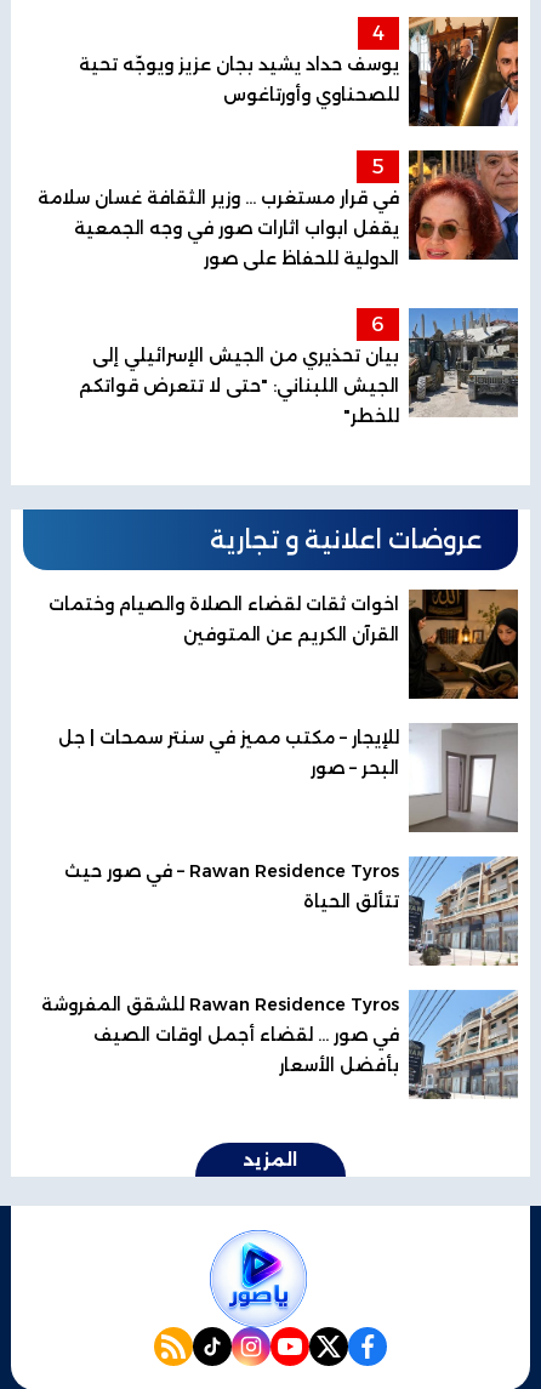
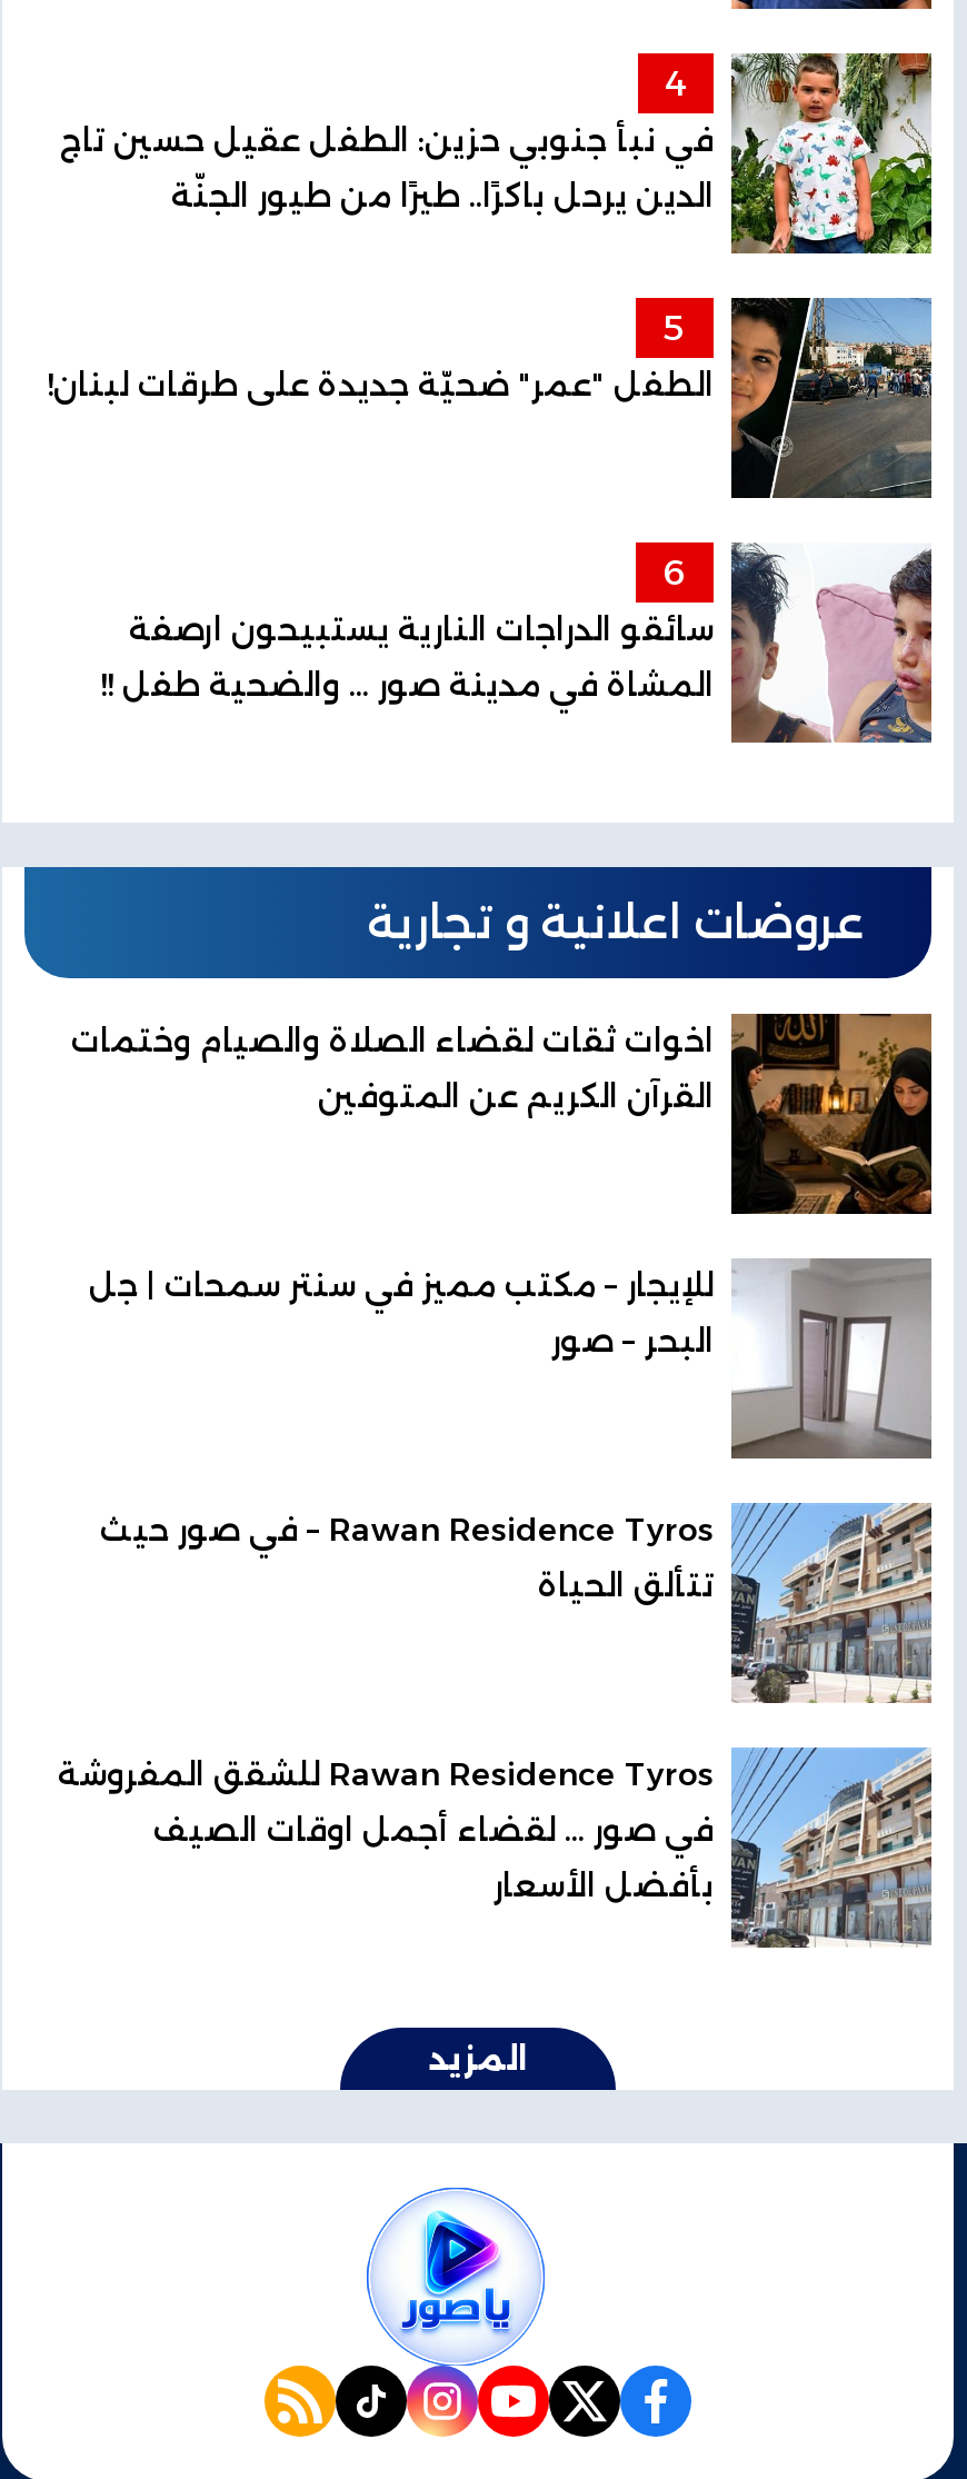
[79,16,519,127] [image] | يوسف حداد يشيد بجان عزيز ويوجّه تحية | للصحناوي وأورتاغوس -> [60,51,934,256] [image] | في نبأ جنوبي حزين: الطفل عقيل حسين تاج | الدين يرحل باكرًا.. طيرًا من طيور الجنّة
[38,149,519,269] [image] | في قرار مستغرب ... وزير الثقافة غسان سلامة | يقفل ابواب اثارات صور في وجه الجمعية | الدولية للحفاظ على صور -> [47,296,934,500] [image] | الطفل "عمر" ضحيّة جديدة على طرقات لبنان!
[79,307,519,427] [image] | بيان تحذيري من الجيش الإسرائيلي إلى | الجيش اللبناني: "حتى لا تتعرض قواتكم | للخطر" -> [100,542,934,745] [image] | سائقو الدراجات النارية يستبيحون ارصفة | المشاة في مدينة صور ... والضحية طفل !!

